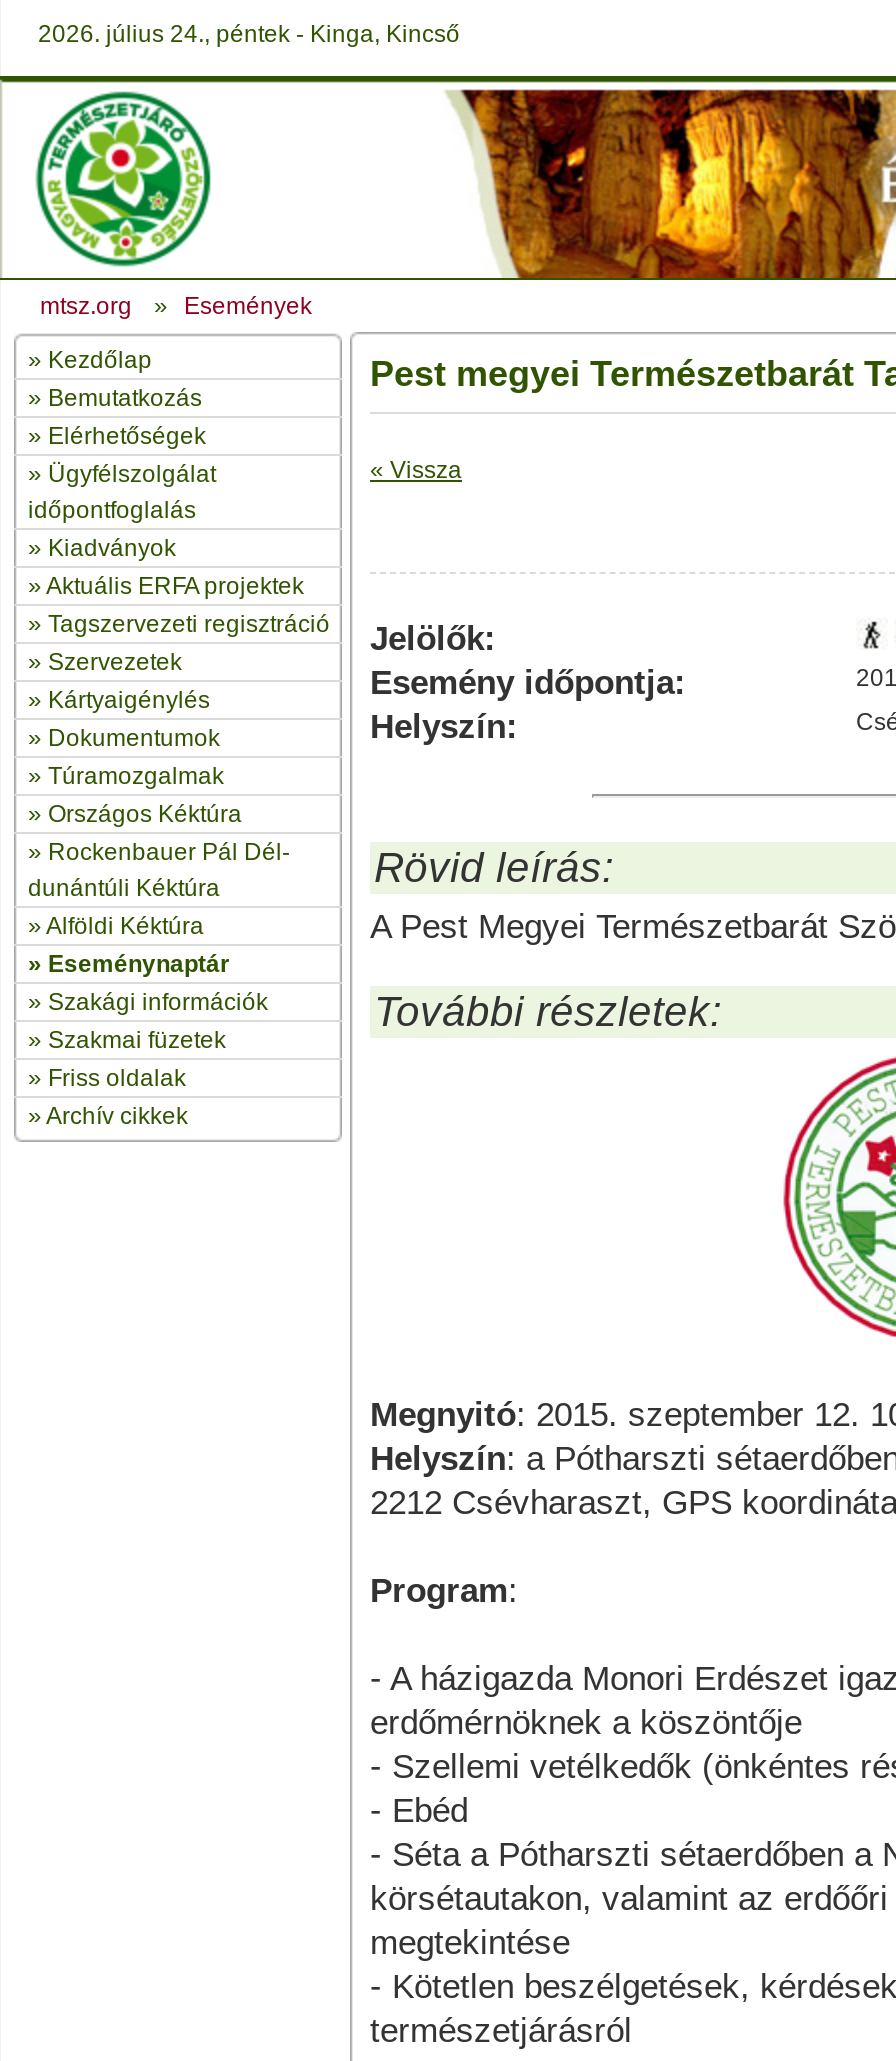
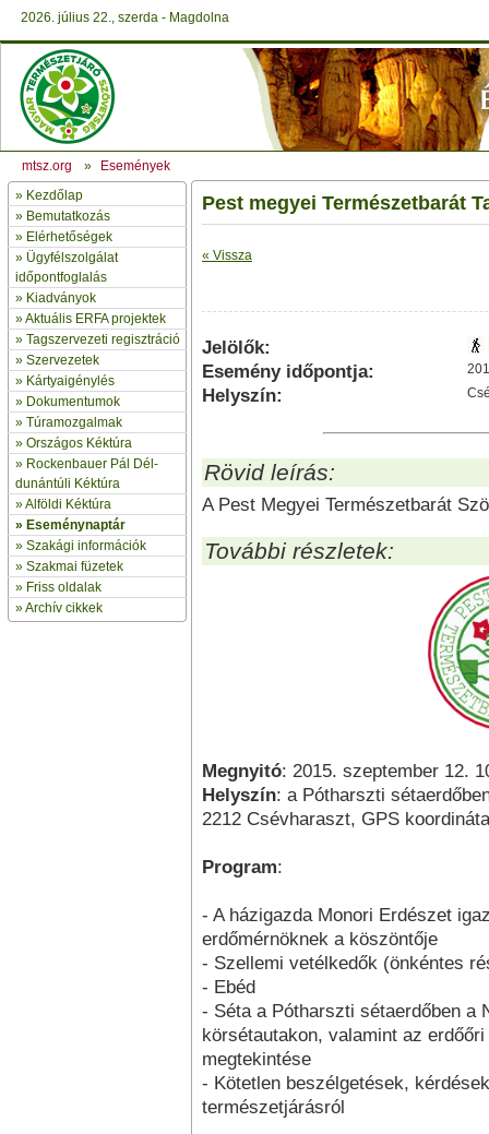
[38,20,460,48] 2026. július 24., péntek - Kinga, Kincső -> [21,10,229,25] 2026. július 22., szerda - Magdolna

